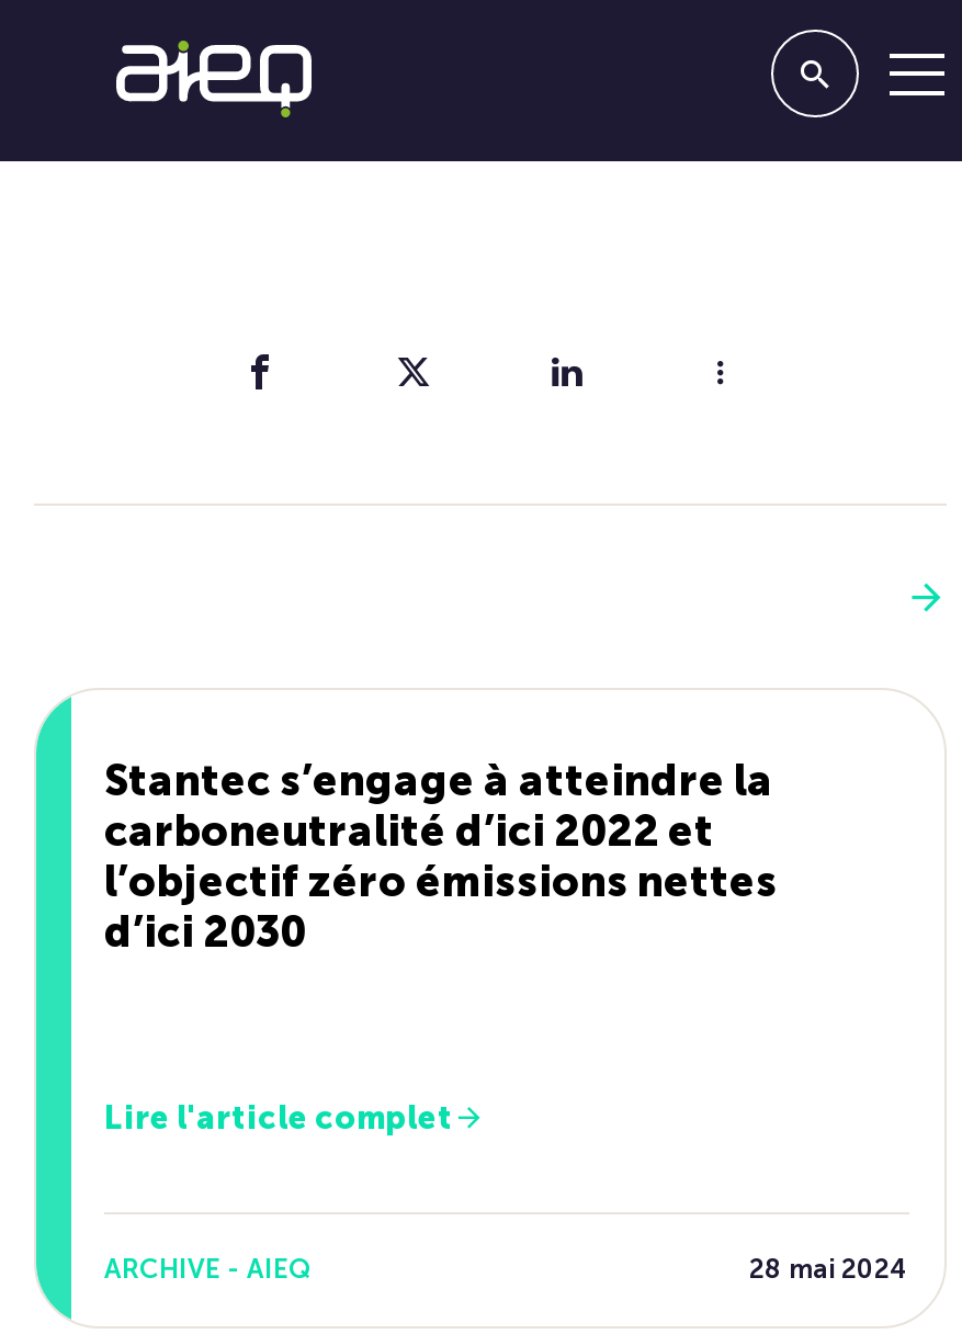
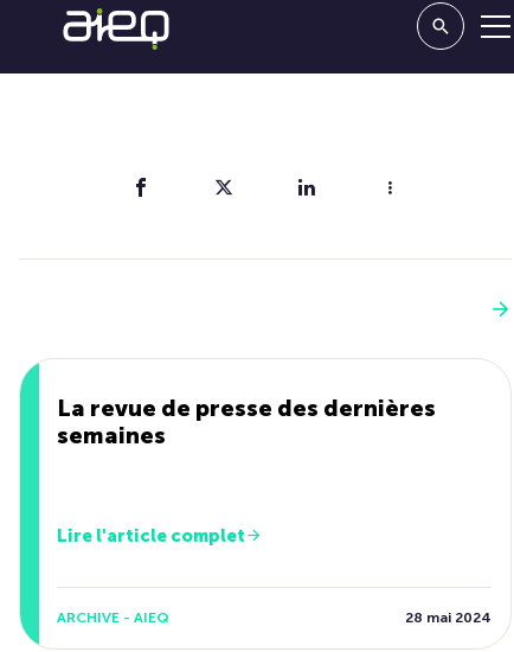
[104,756,778,958] Stantec s’engage à atteindre la | carboneutralité d’ici 2022 et | l’objectif zéro émissions nettes | d’ici 2030 -> [57,395,436,449] La revue de presse des dernières | semaines

